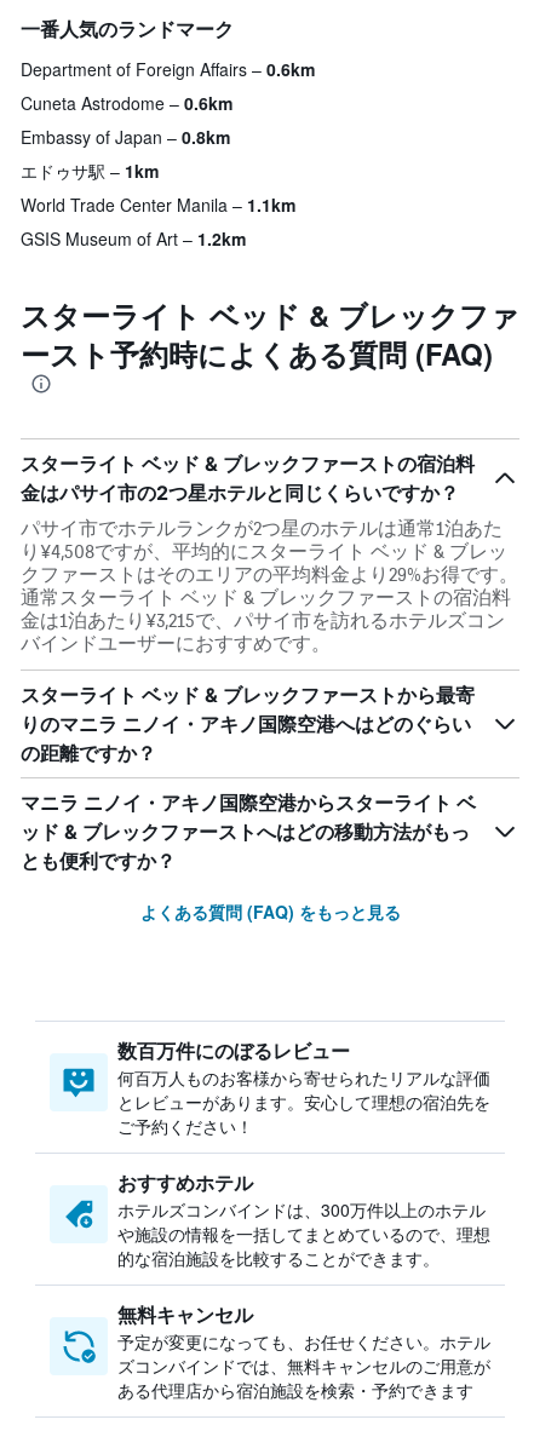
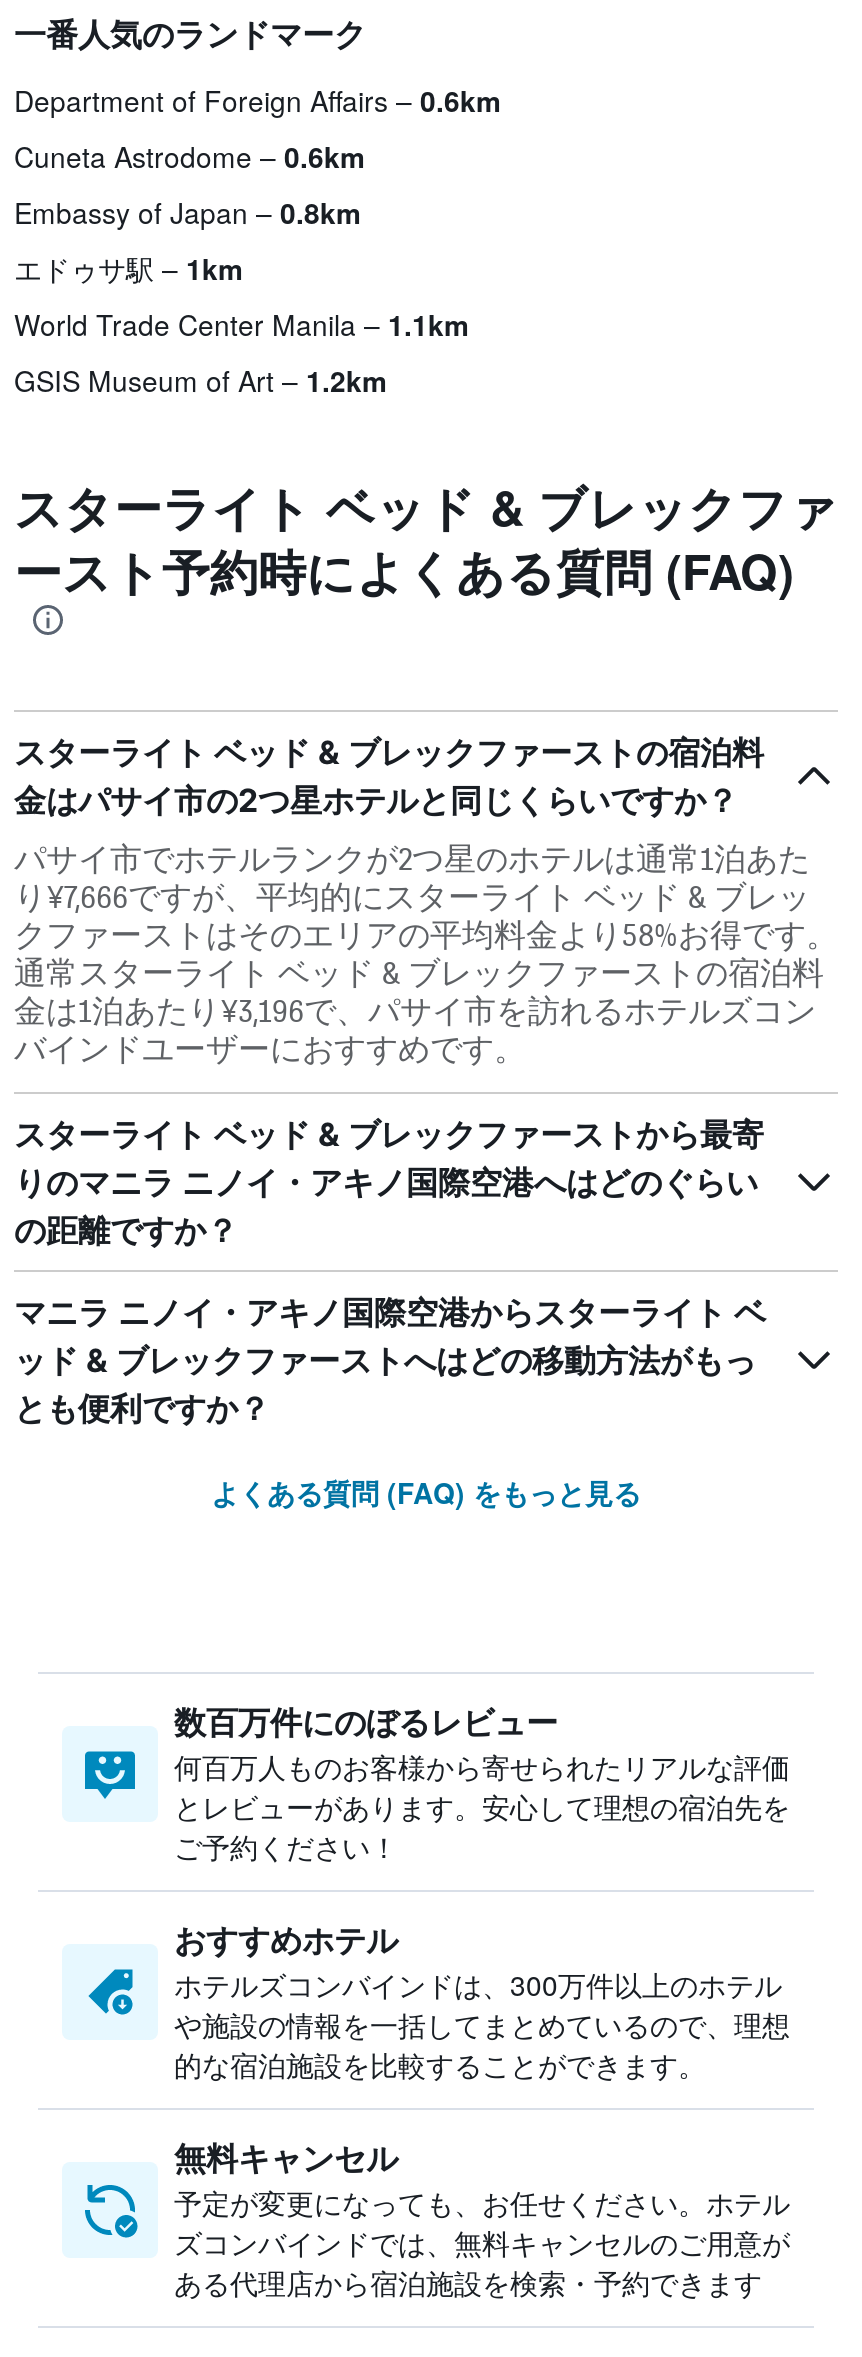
[21,540,507,563] り¥4,508ですが、平均的にスターライト ベッド & ブレッ -> [14,878,810,916] り¥7,666ですが、平均的にスターライト ベッド & ブレッ
[21,563,518,586] クファーストはそのエリアの平均料金より29%お得です。 -> [14,916,838,954] クファーストはそのエリアの平均料金より58%お得です。
[21,609,505,632] 金は1泊あたり¥3,215で、パサイ市を訪れるホテルズコン -> [14,992,816,1030] 金は1泊あたり¥3,196で、パサイ市を訪れるホテルズコン

